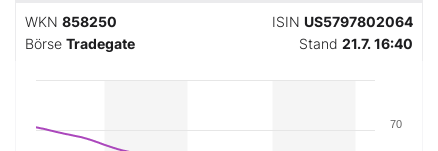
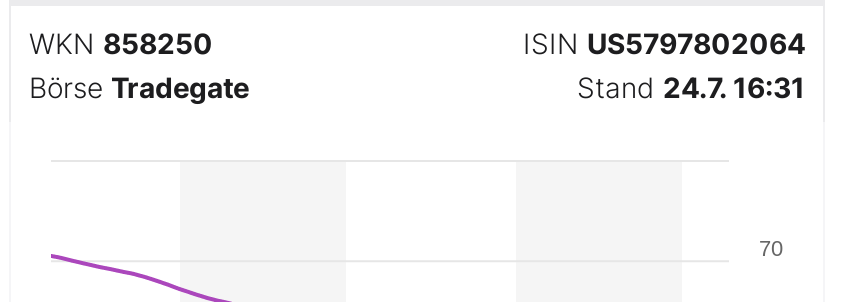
[299,35,413,52] Stand 21.7. 16:40 -> [577,70,805,104] Stand 24.7. 16:31

